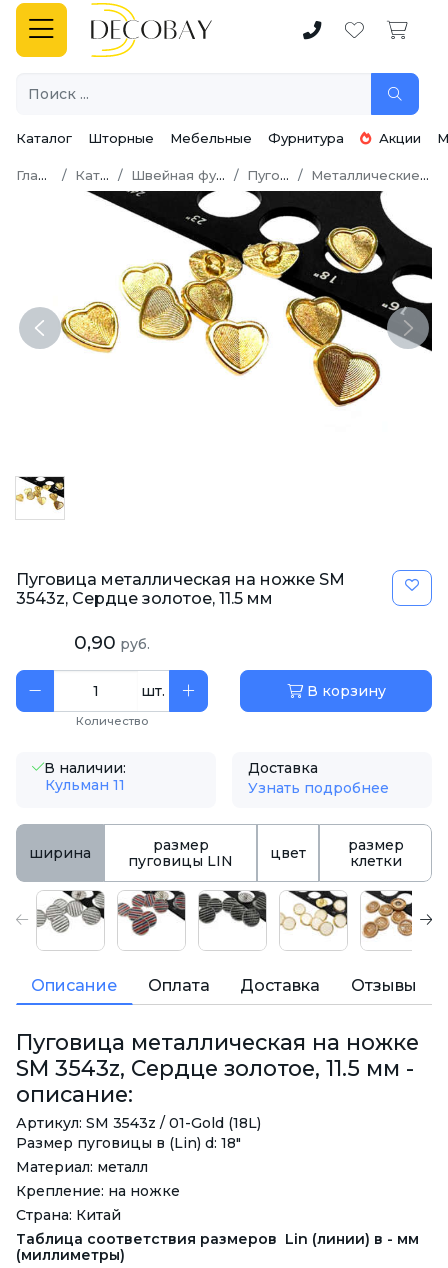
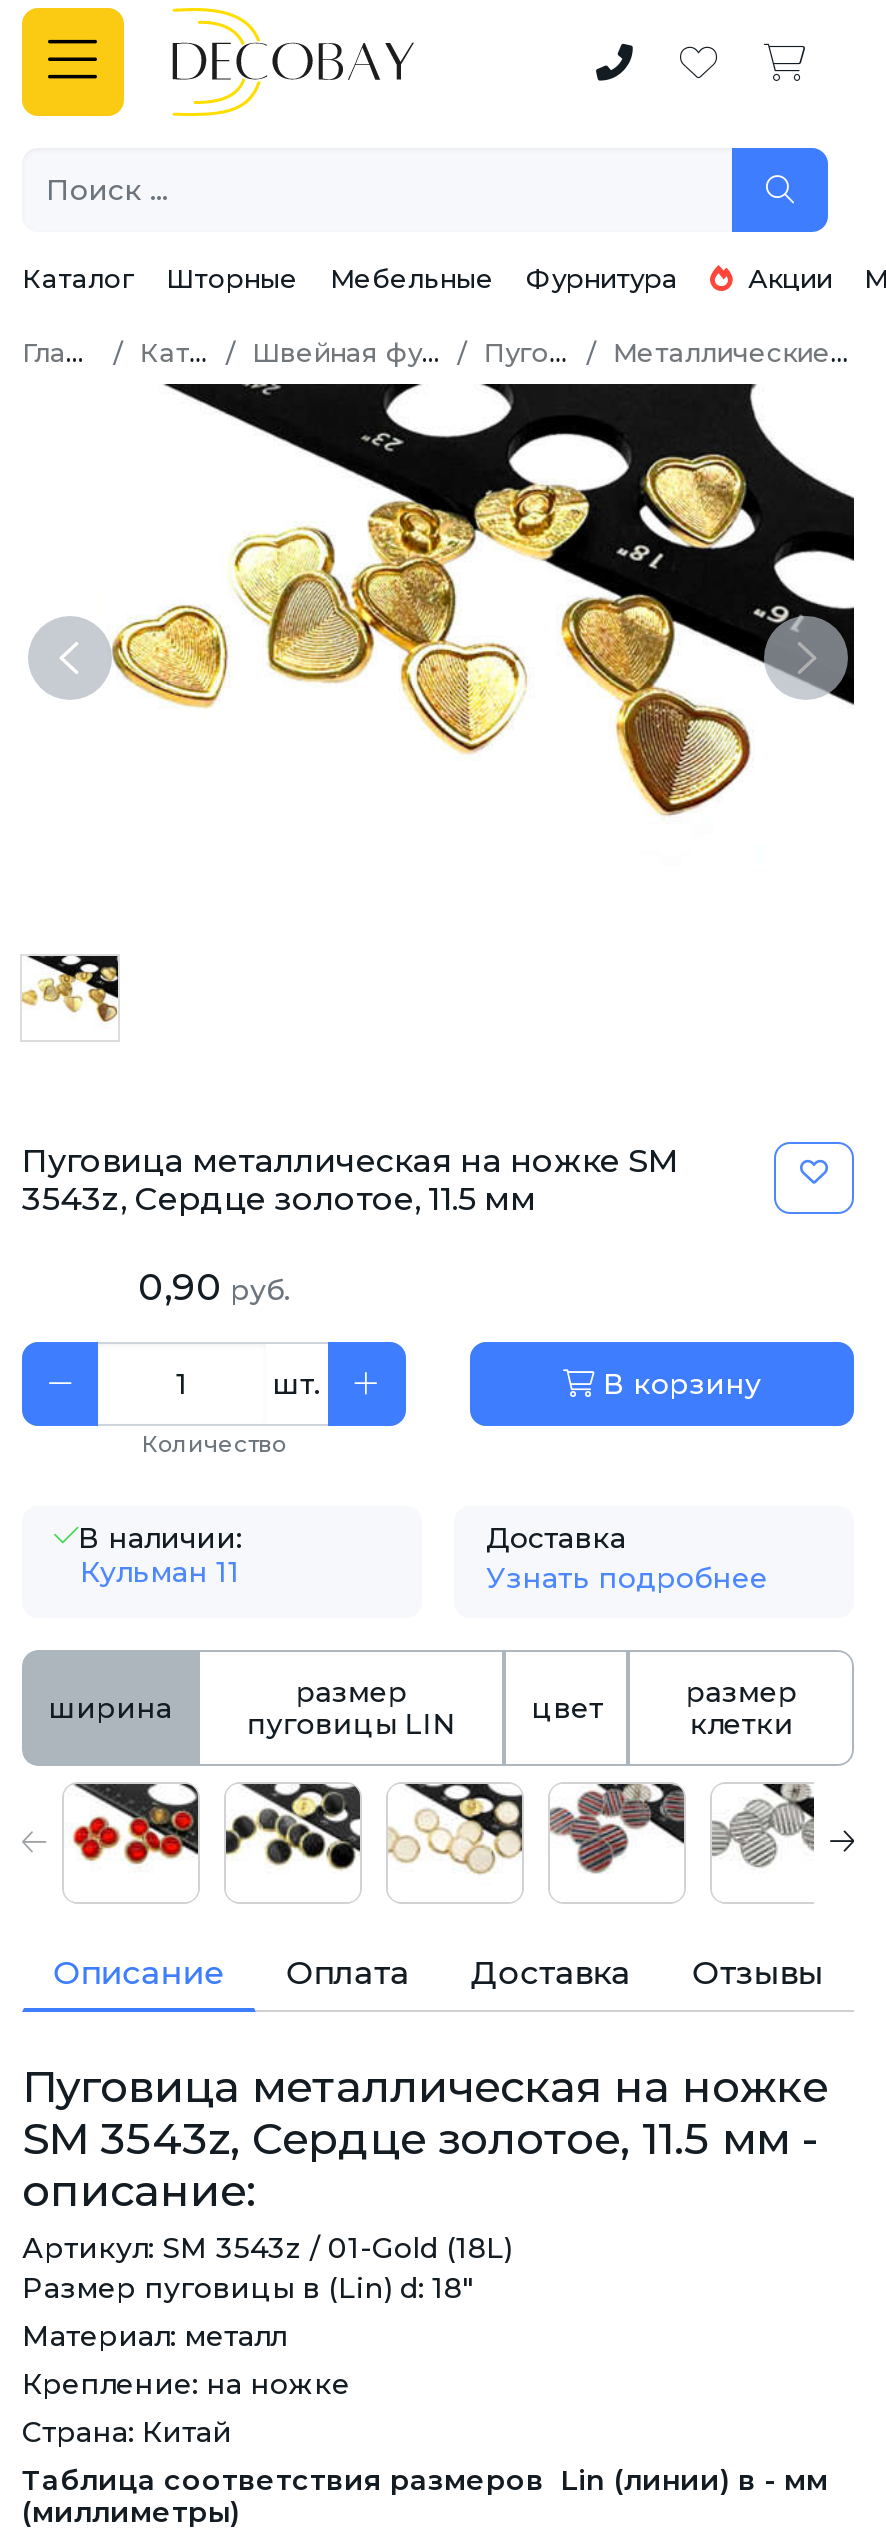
[36,890,104,933] [image] -> [64,1782,200,1866] [image]
[117,890,186,936] [image] -> [224,1782,362,1872] [image]
[198,890,266,935] [image] -> [388,1782,522,1876] [image]
[280,890,348,937] [image] -> [548,1782,684,1874] [image]
[361,890,413,939] [image] -> [712,1782,816,1878] [image]

